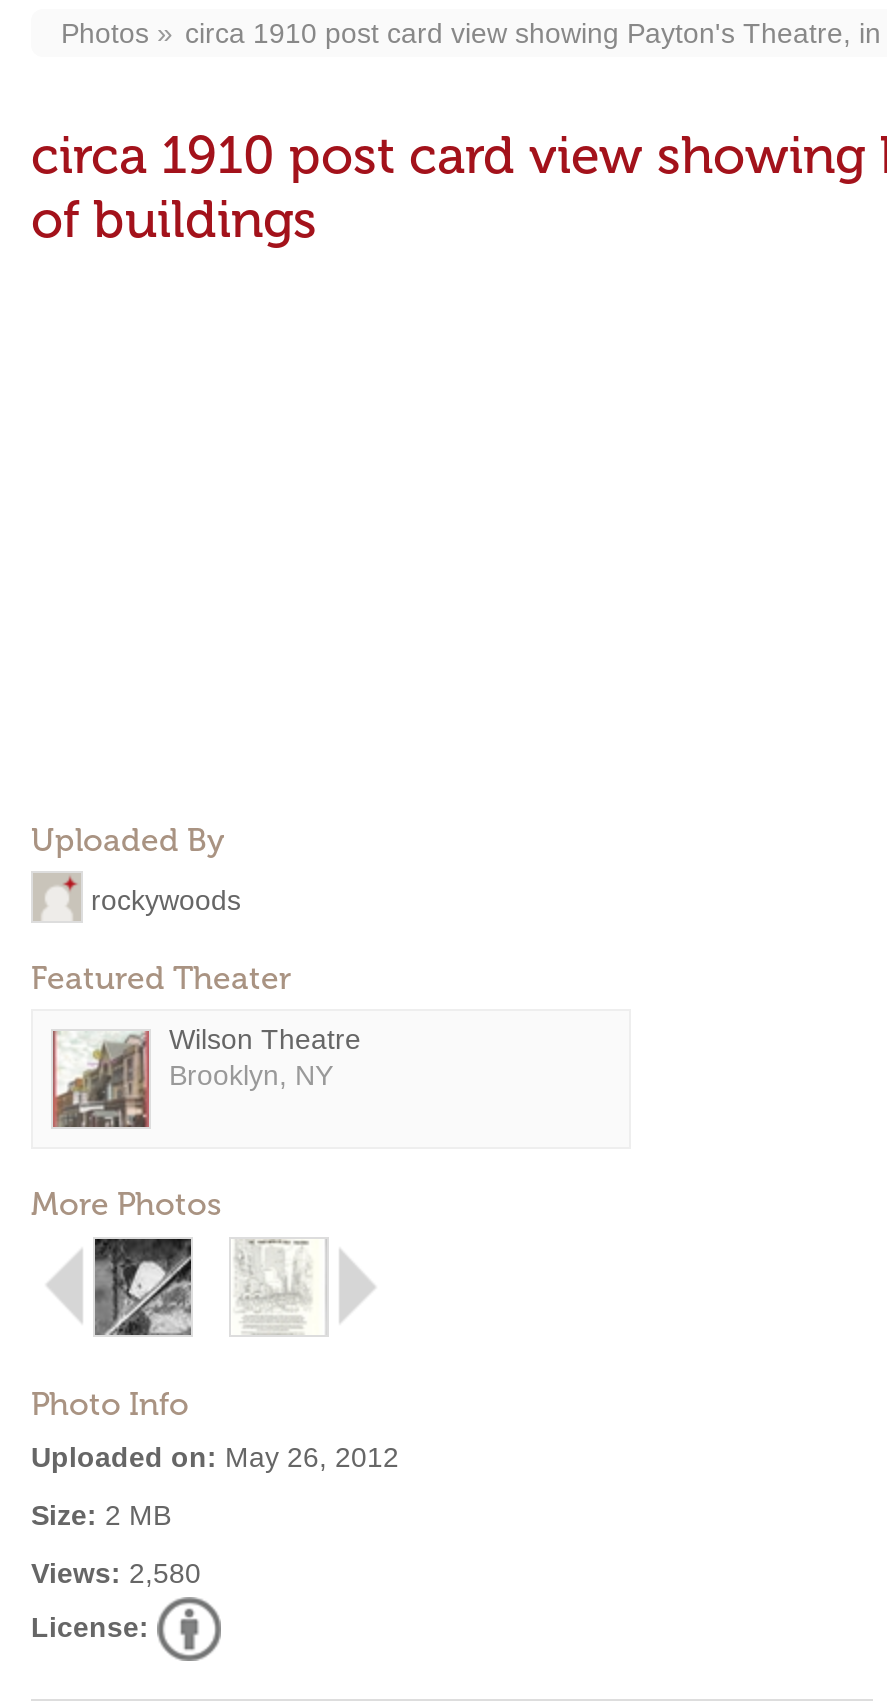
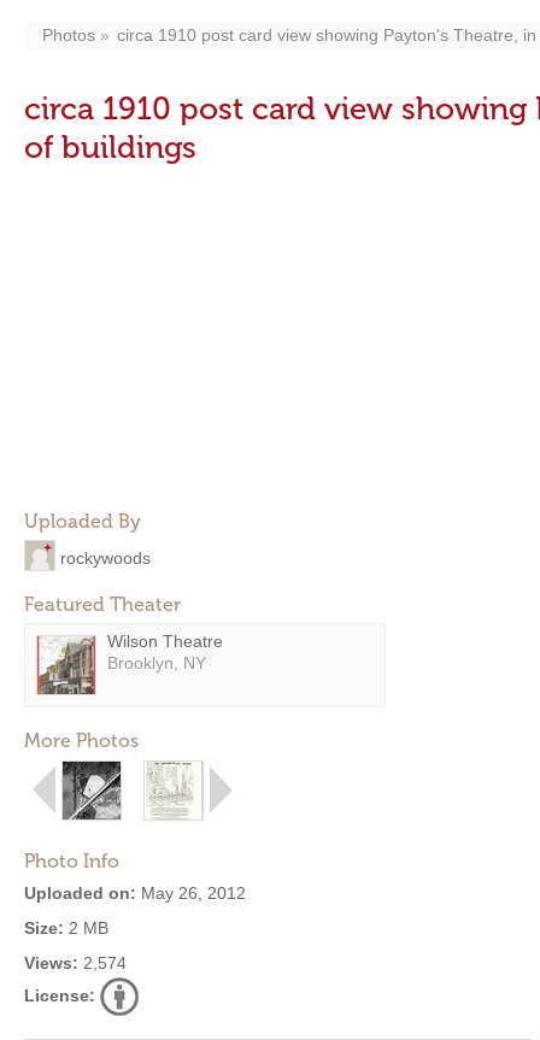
[31,1557,201,1589] Views: 2,580 -> [24,953,127,973] Views: 2,574

